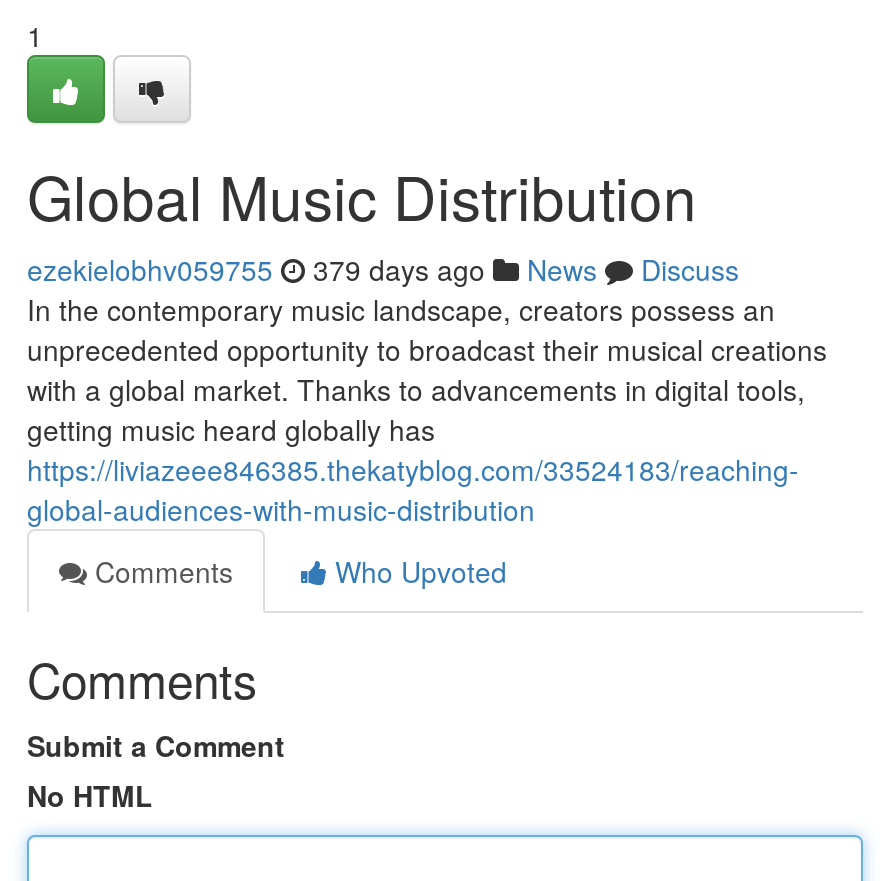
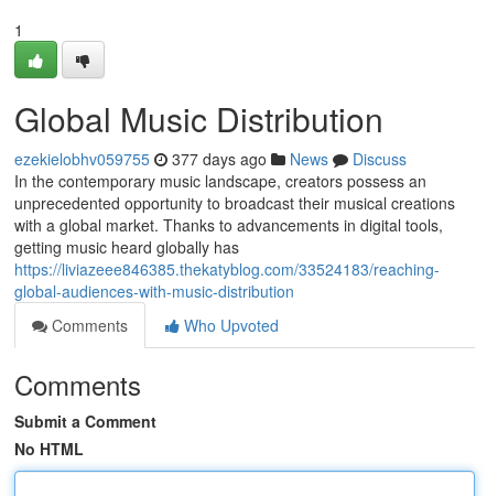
[27,249,739,289] ezekielobhv059755 379 days ago News Discuss -> [14,148,407,170] ezekielobhv059755 377 days ago News Discuss

